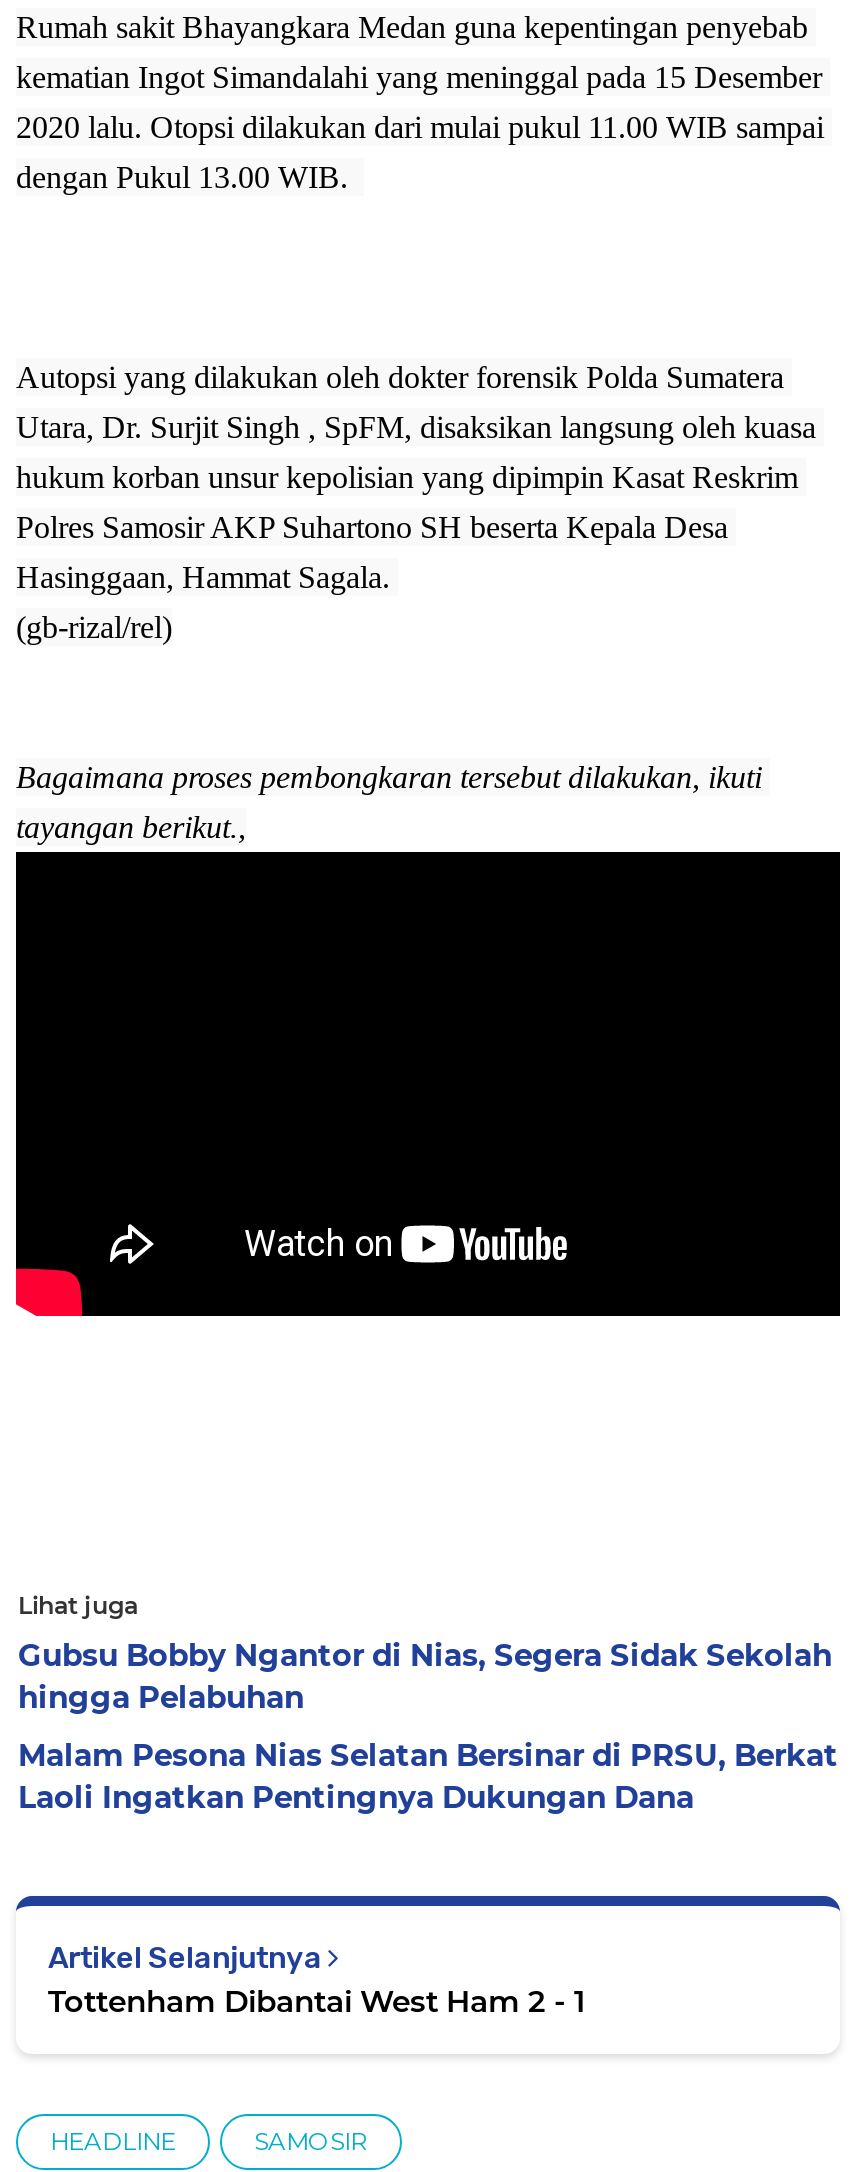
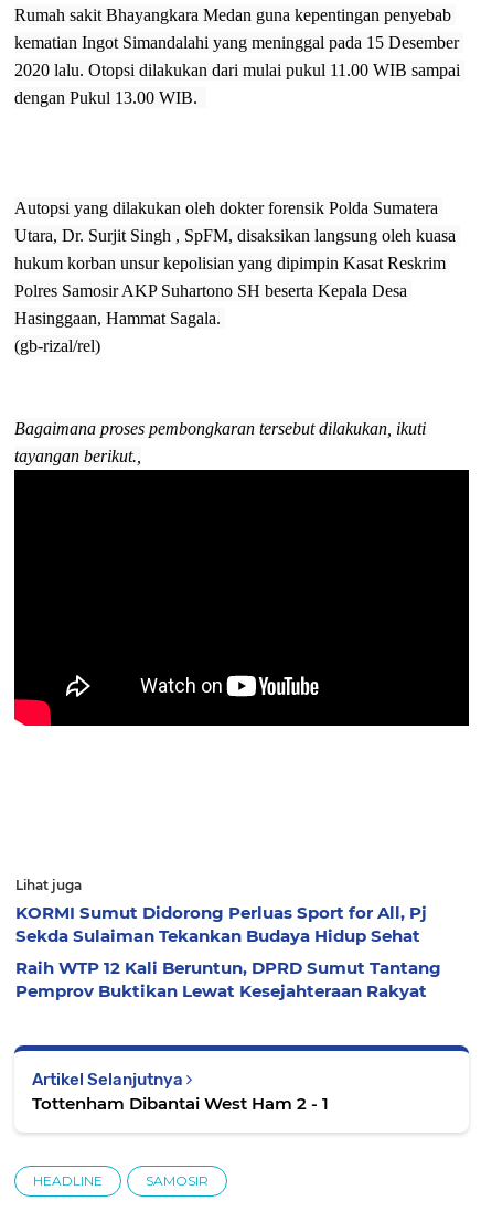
[18,1636,832,1716] Gubsu Bobby Ngantor di Nias, Segera Sidak Sekolah | hingga Pelabuhan -> [15,902,427,946] KORMI Sumut Didorong Perluas Sport for All, Pj | Sekda Sulaiman Tekankan Budaya Hidup Sehat
[18,1736,838,1816] Malam Pesona Nias Selatan Bersinar di PRSU, Berkat | Laoli Ingatkan Pentingnya Dukungan Dana -> [15,957,441,1001] Raih WTP 12 Kali Beruntun, DPRD Sumut Tantang | Pemprov Buktikan Lewat Kesejahteraan Rakyat

